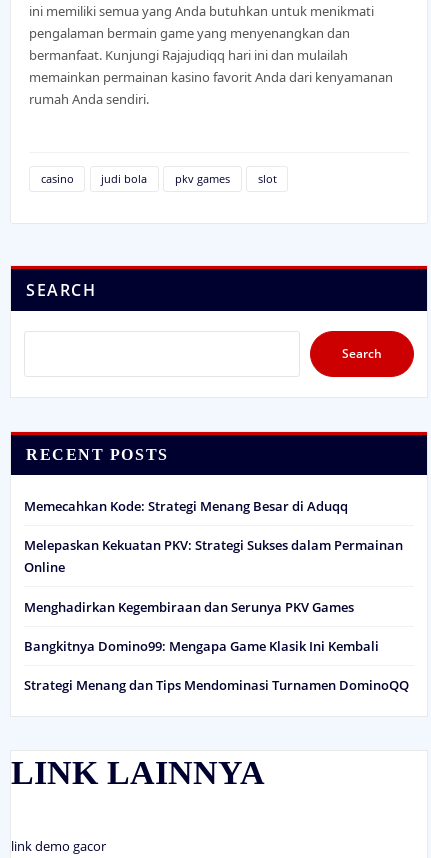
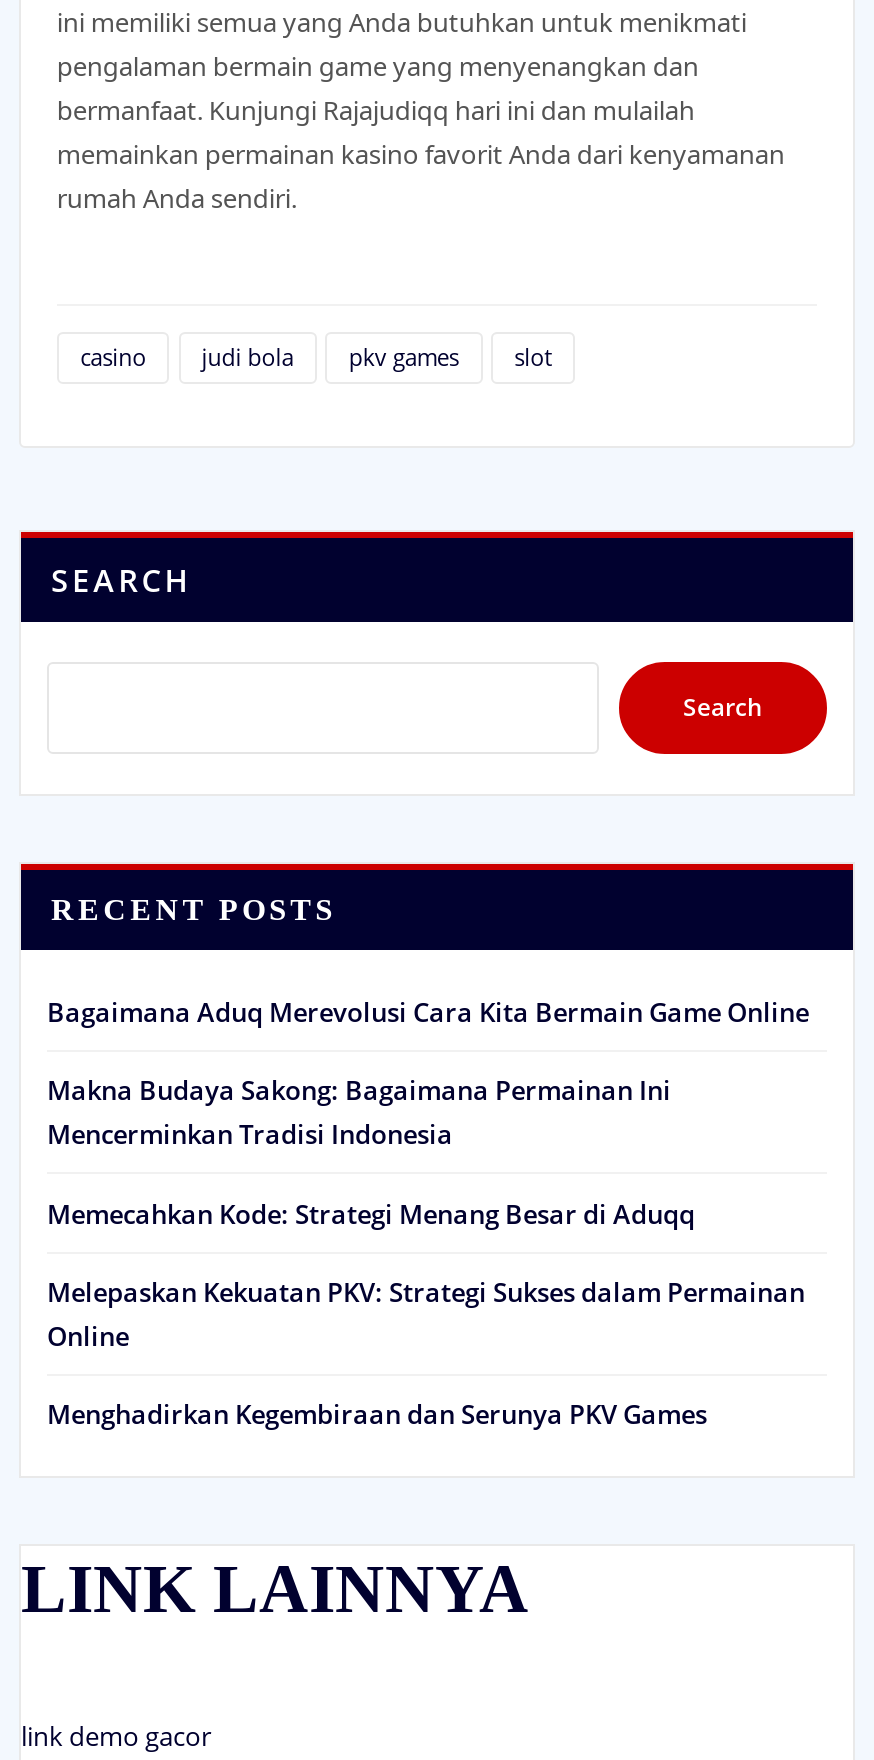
none -> [47,994,809,1153] Bagaimana Aduq Merevolusi Cara Kita Bermain Game Online | Makna Budaya Sakong: Bagaimana Permainan Ini | Mencerminkan Tradisi Indonesia
moved [24,497,403,615] -> [47,1195,805,1432]: Memecahkan Kode: Strategi Menang Besar di Aduqq | Melepaskan Kekuatan PKV: Strategi Sukses dalam Permainan | Online | Menghadirkan Kegembiraan dan Serunya PKV Games
[24,637,409,694] Bangkitnya Domino99: Mengapa Game Klasik Ini Kembali | Strategi Menang dan Tips Mendominasi Turnamen DominoQQ -> none

